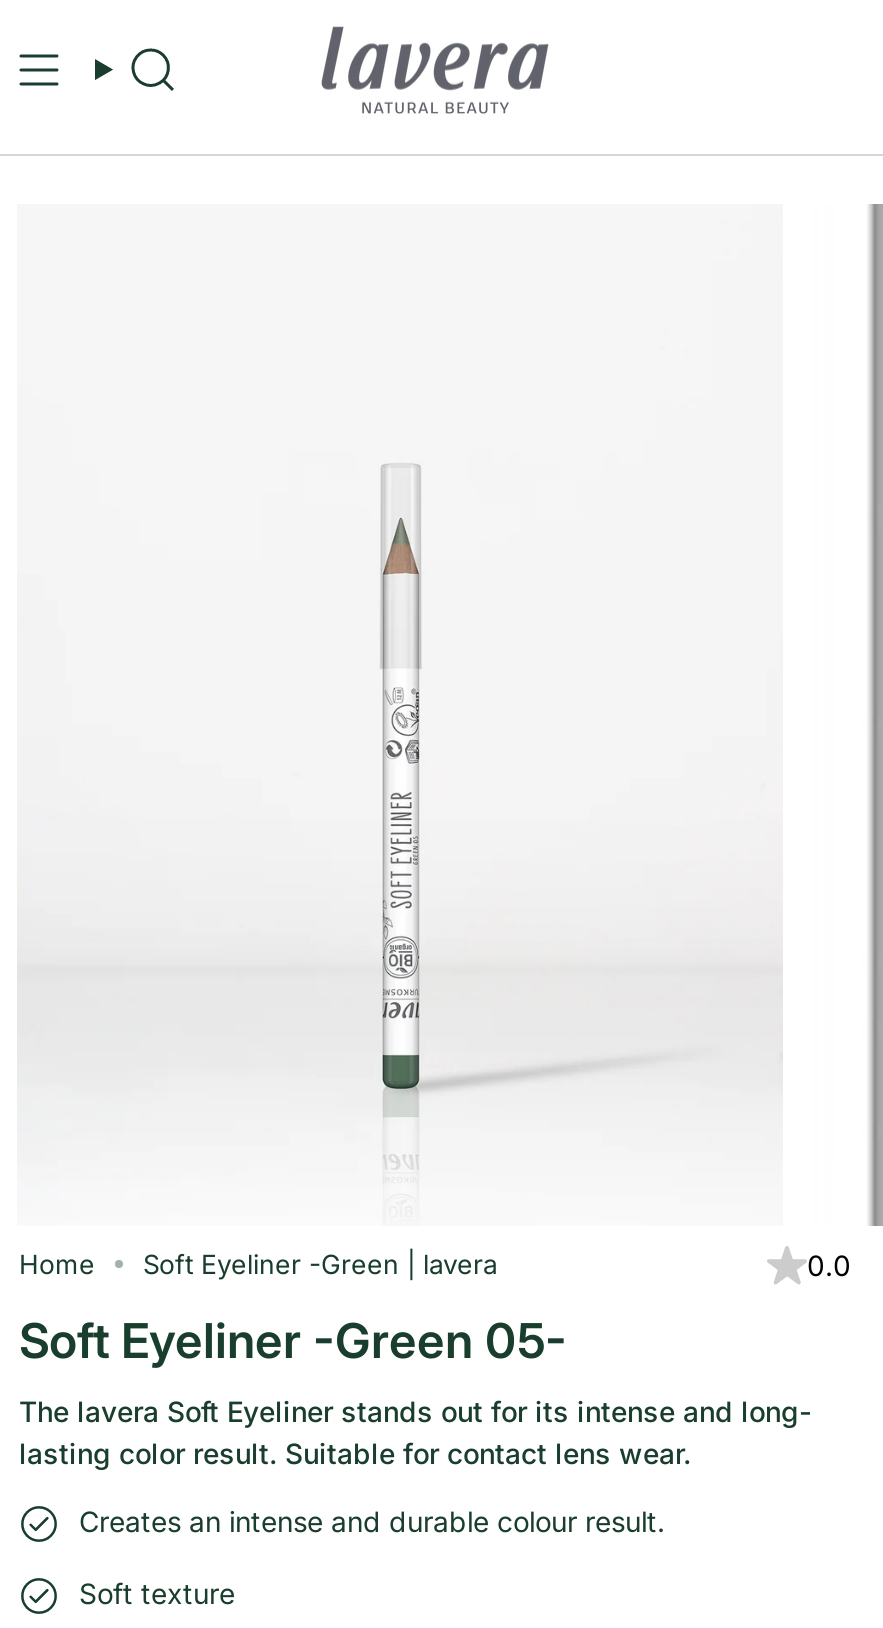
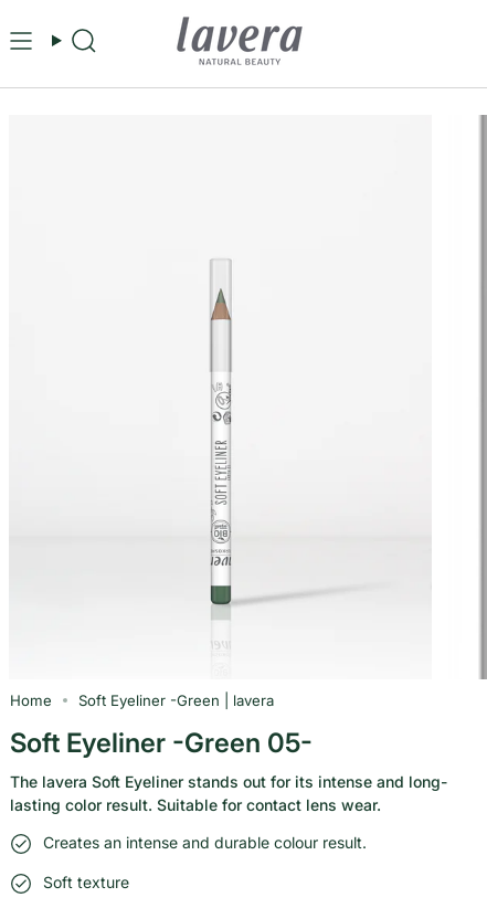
[807,1247,851,1281] 0.0 -> none

